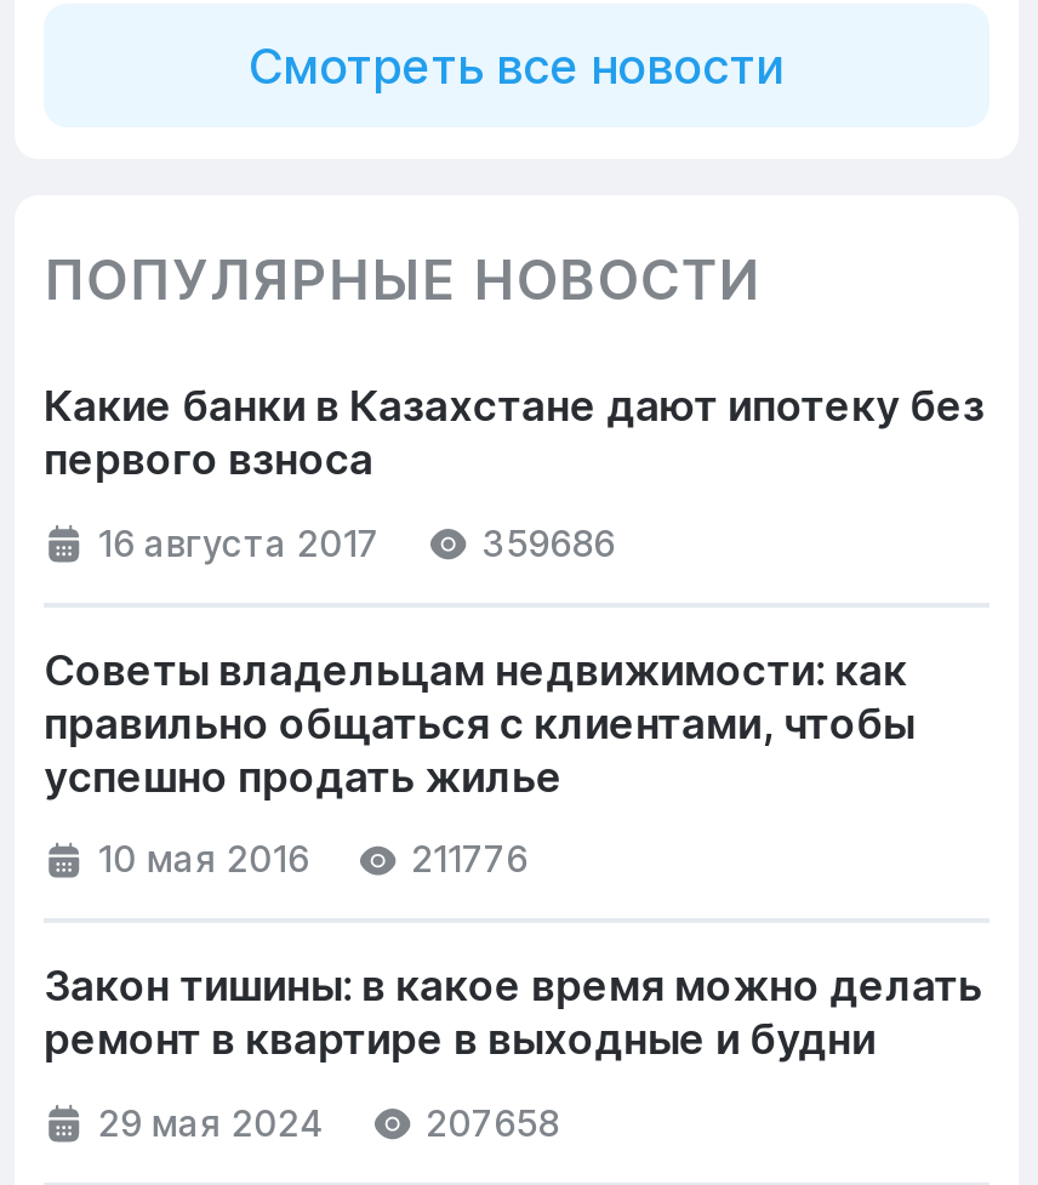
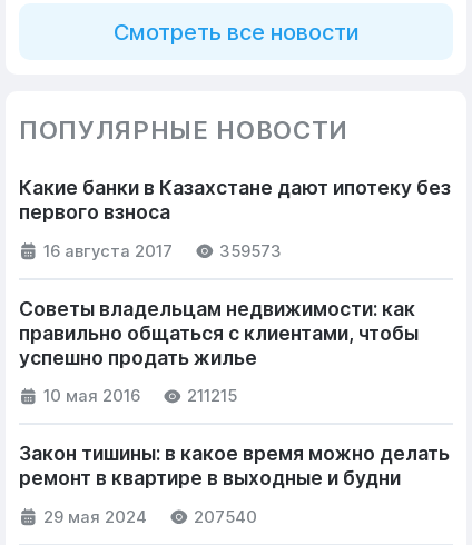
[481,523,615,566] 359686 -> [220,241,282,261] 359573
[411,839,527,883] 211776 -> [188,387,238,407] 211215
[426,1102,559,1146] 207658 -> [194,507,258,527] 207540

